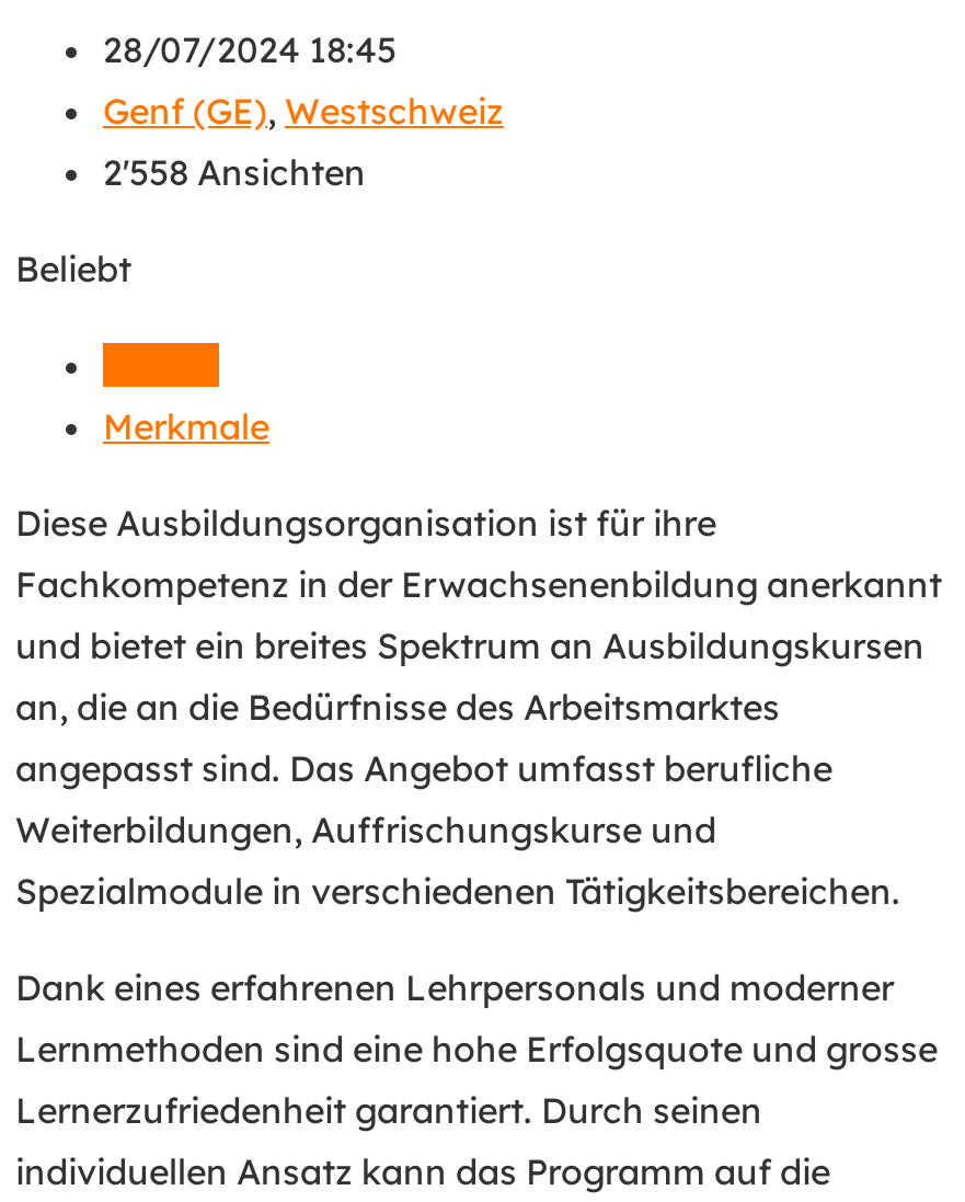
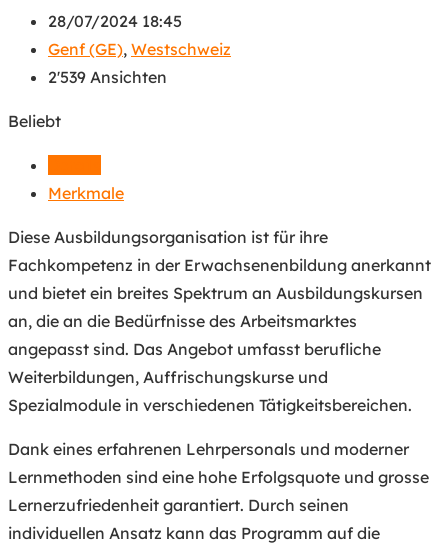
[103,150,366,194] 2'558 Ansichten -> [48,67,167,87] 2'539 Ansichten

